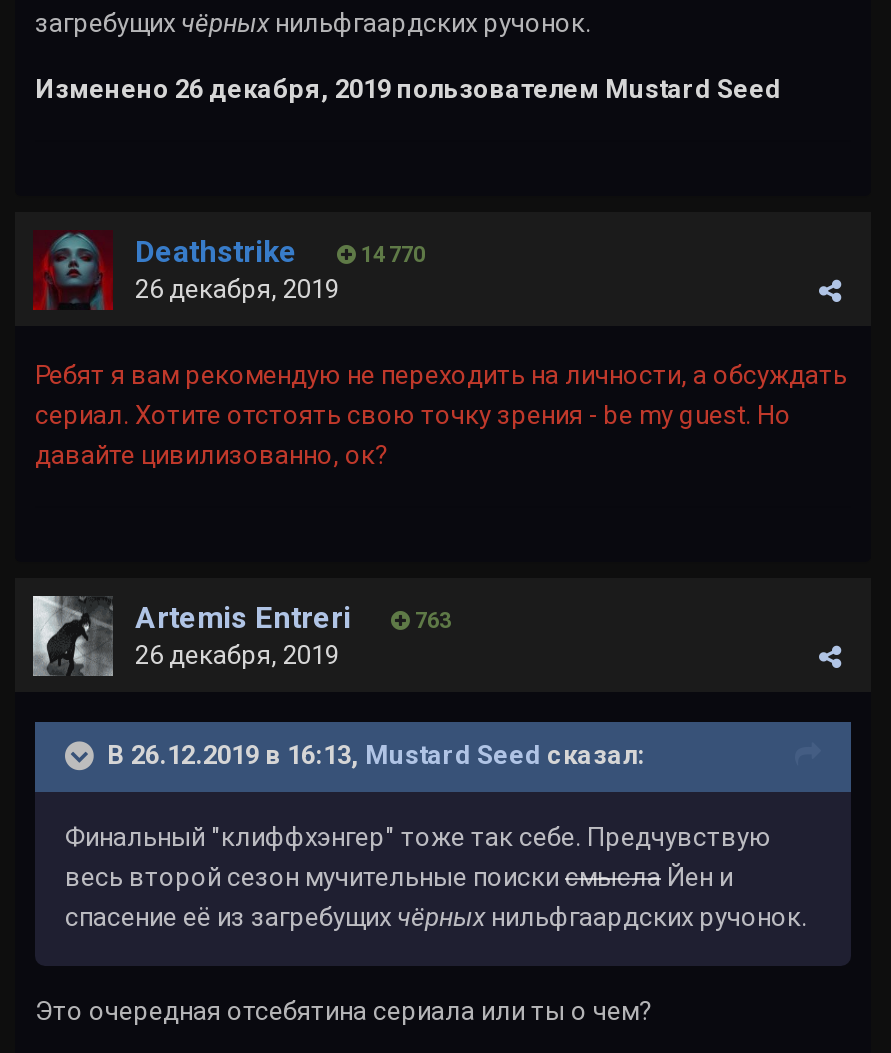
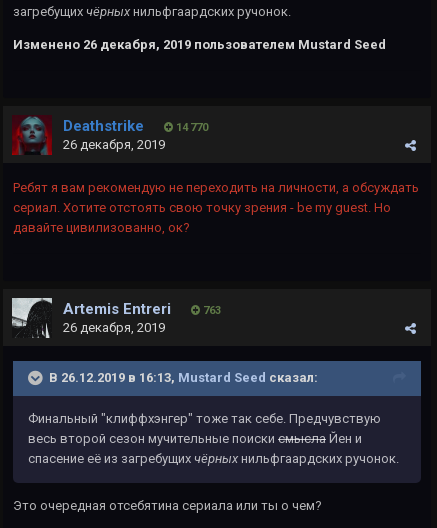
[31,594,115,678] [image] -> [11,297,53,338] [image]

